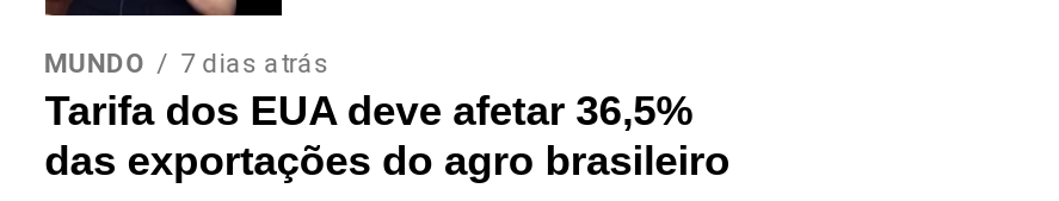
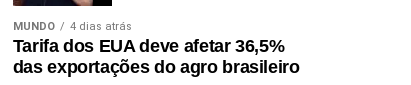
[45,48,329,79] MUNDO 7 dias atrás -> [13,20,132,33] MUNDO 4 dias atrás

